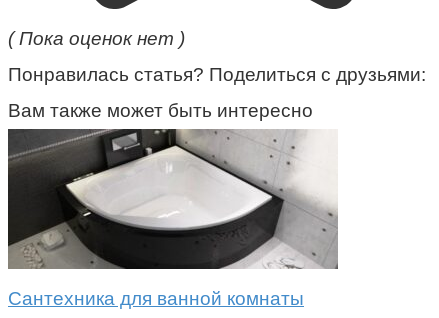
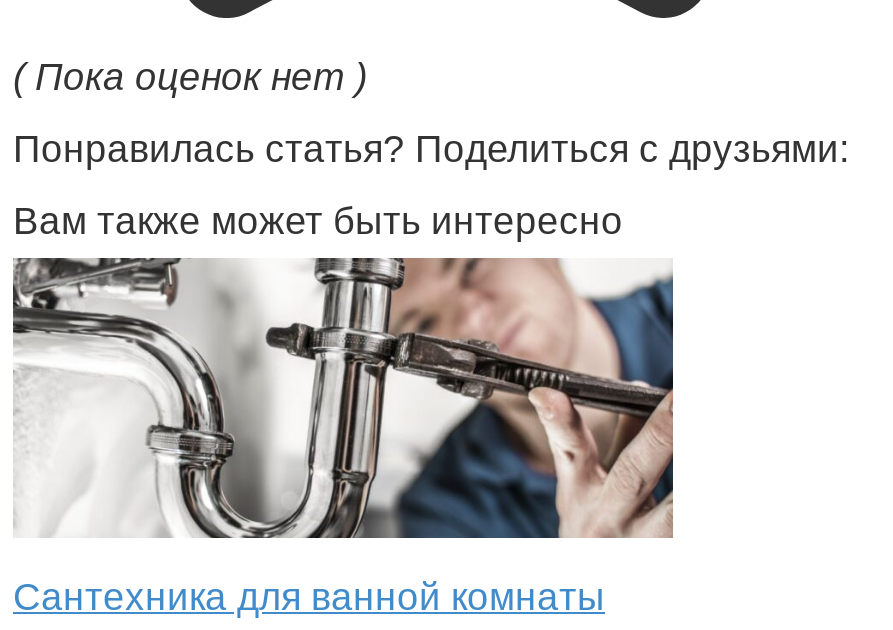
[7,128,338,270] [image] -> [13,258,675,540] [image]

